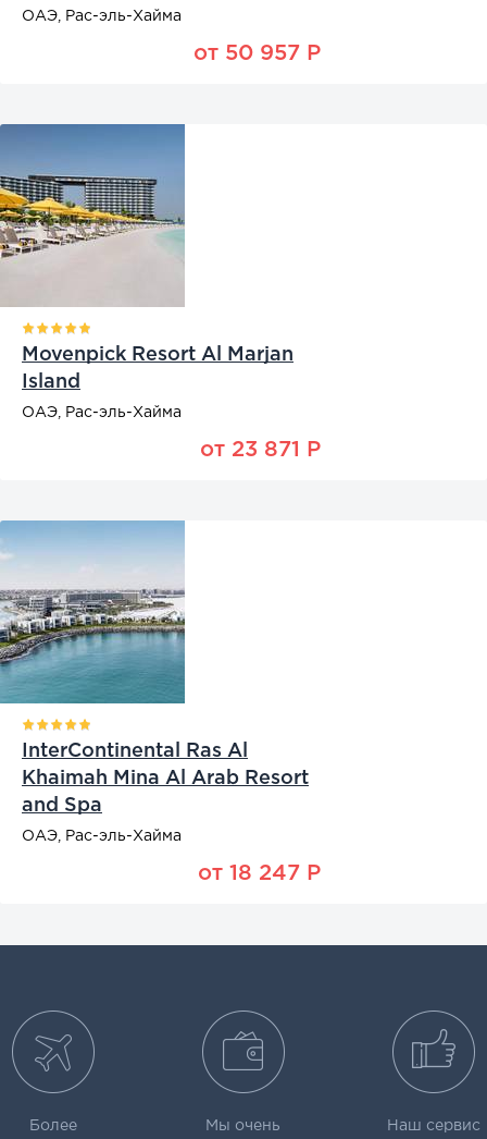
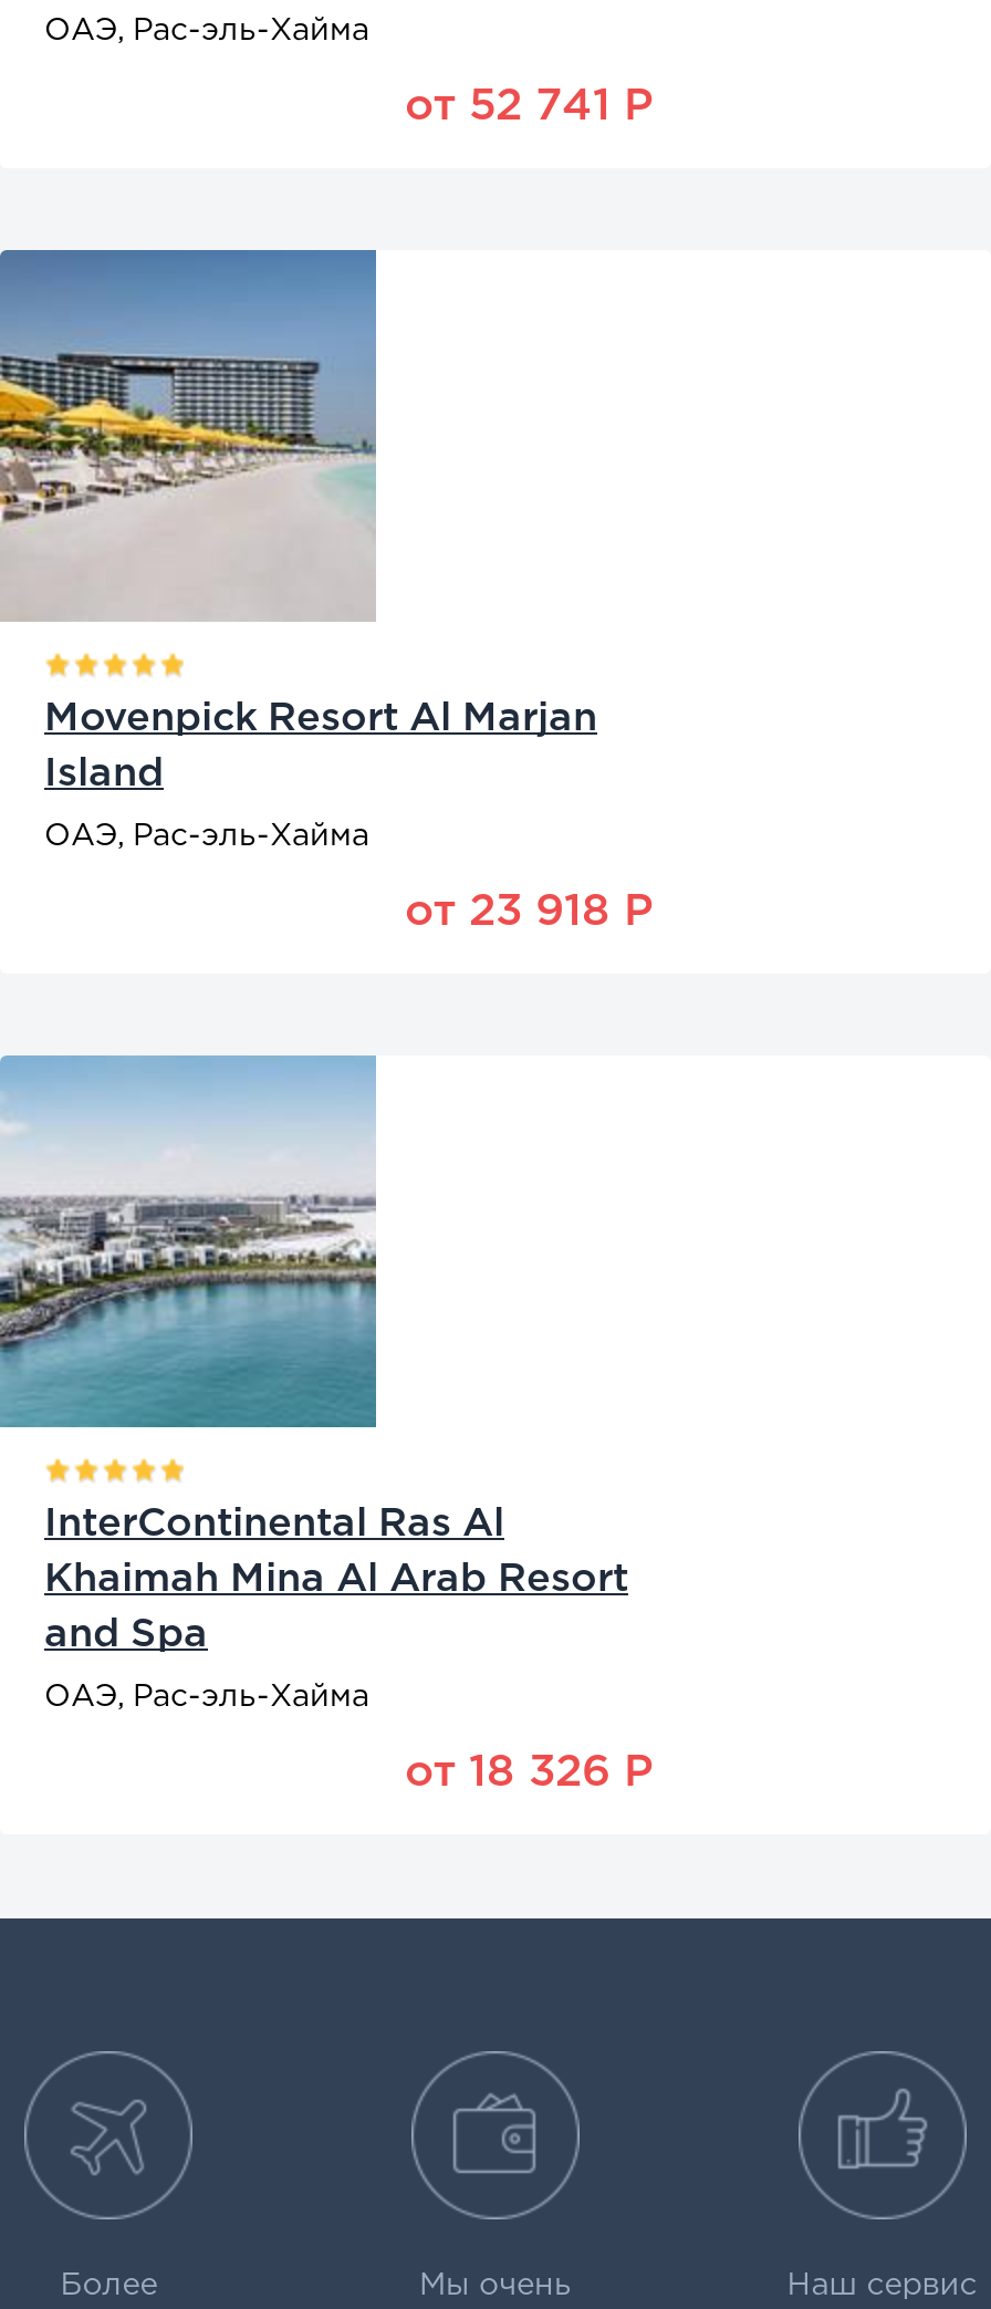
[193,44,321,64] от 50 957 Р -> [405,87,653,127] от 52 741 Р
[200,440,321,460] от 23 871 Р -> [405,893,653,932] от 23 918 Р
[198,864,321,884] от 18 247 Р -> [405,1753,653,1793] от 18 326 Р

